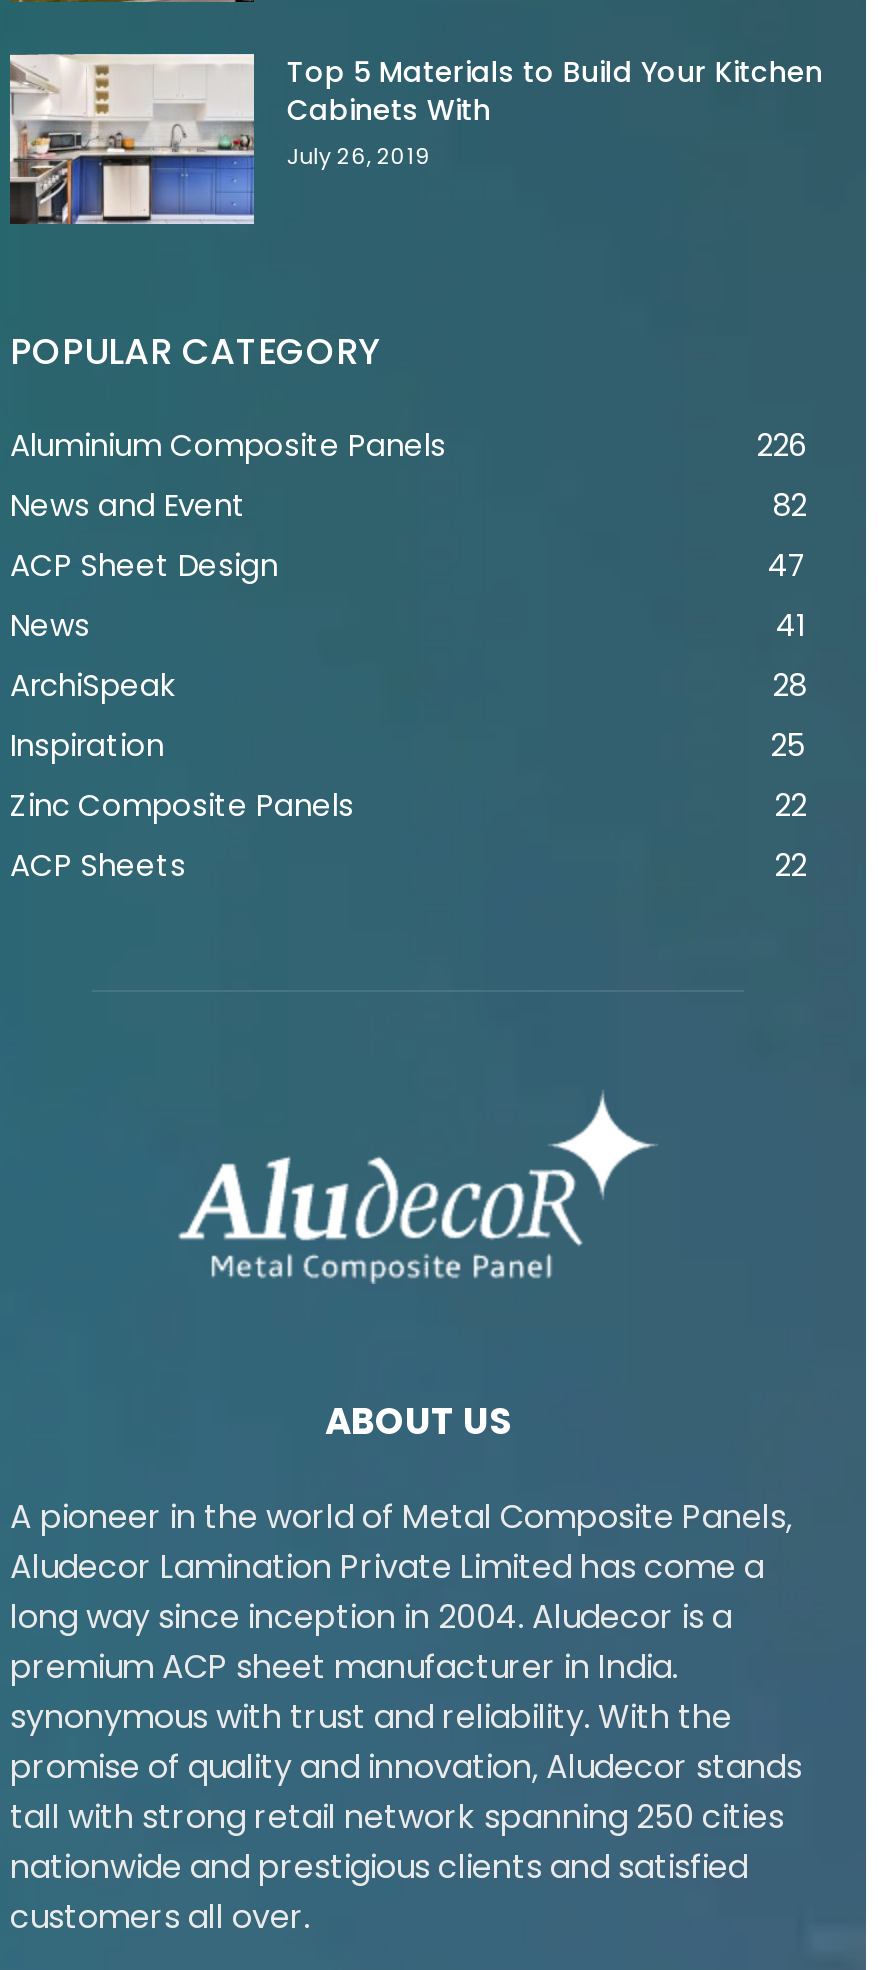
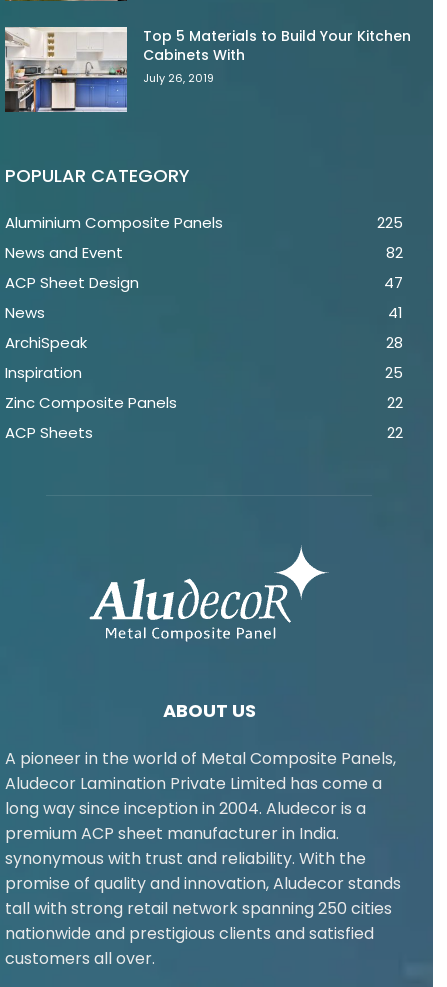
[756,425,806,467] 226 -> [377,212,403,233] 225

